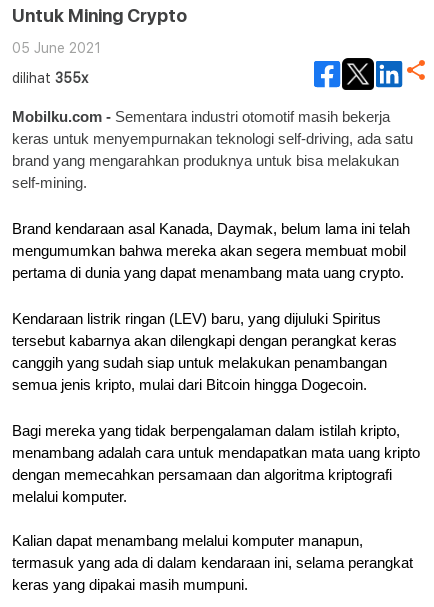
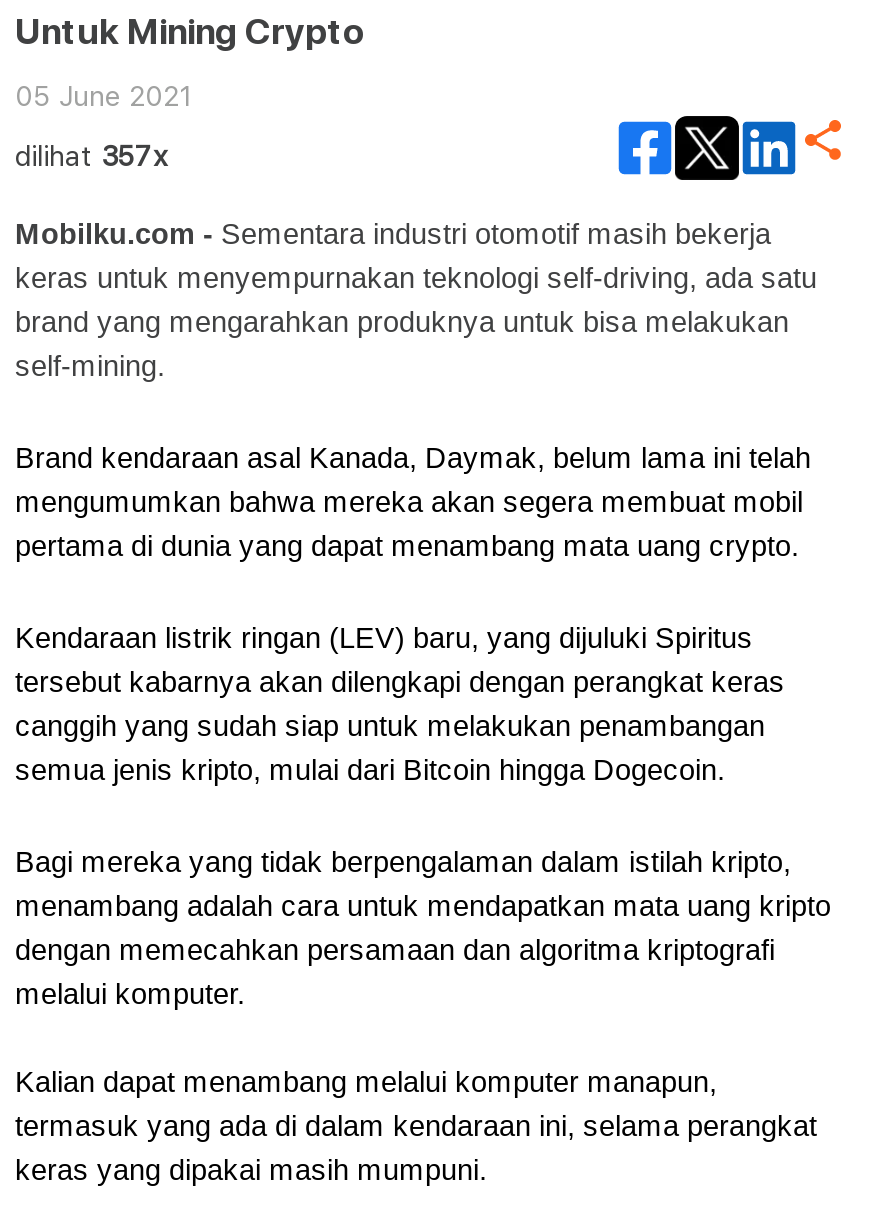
[12,70,88,86] dilihat 355x -> [15,140,167,172] dilihat 357x

